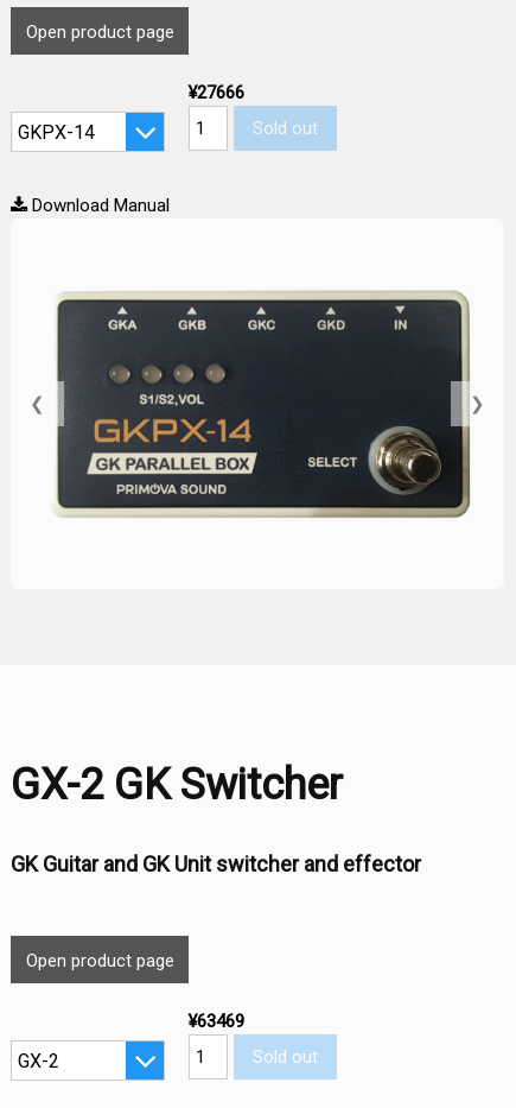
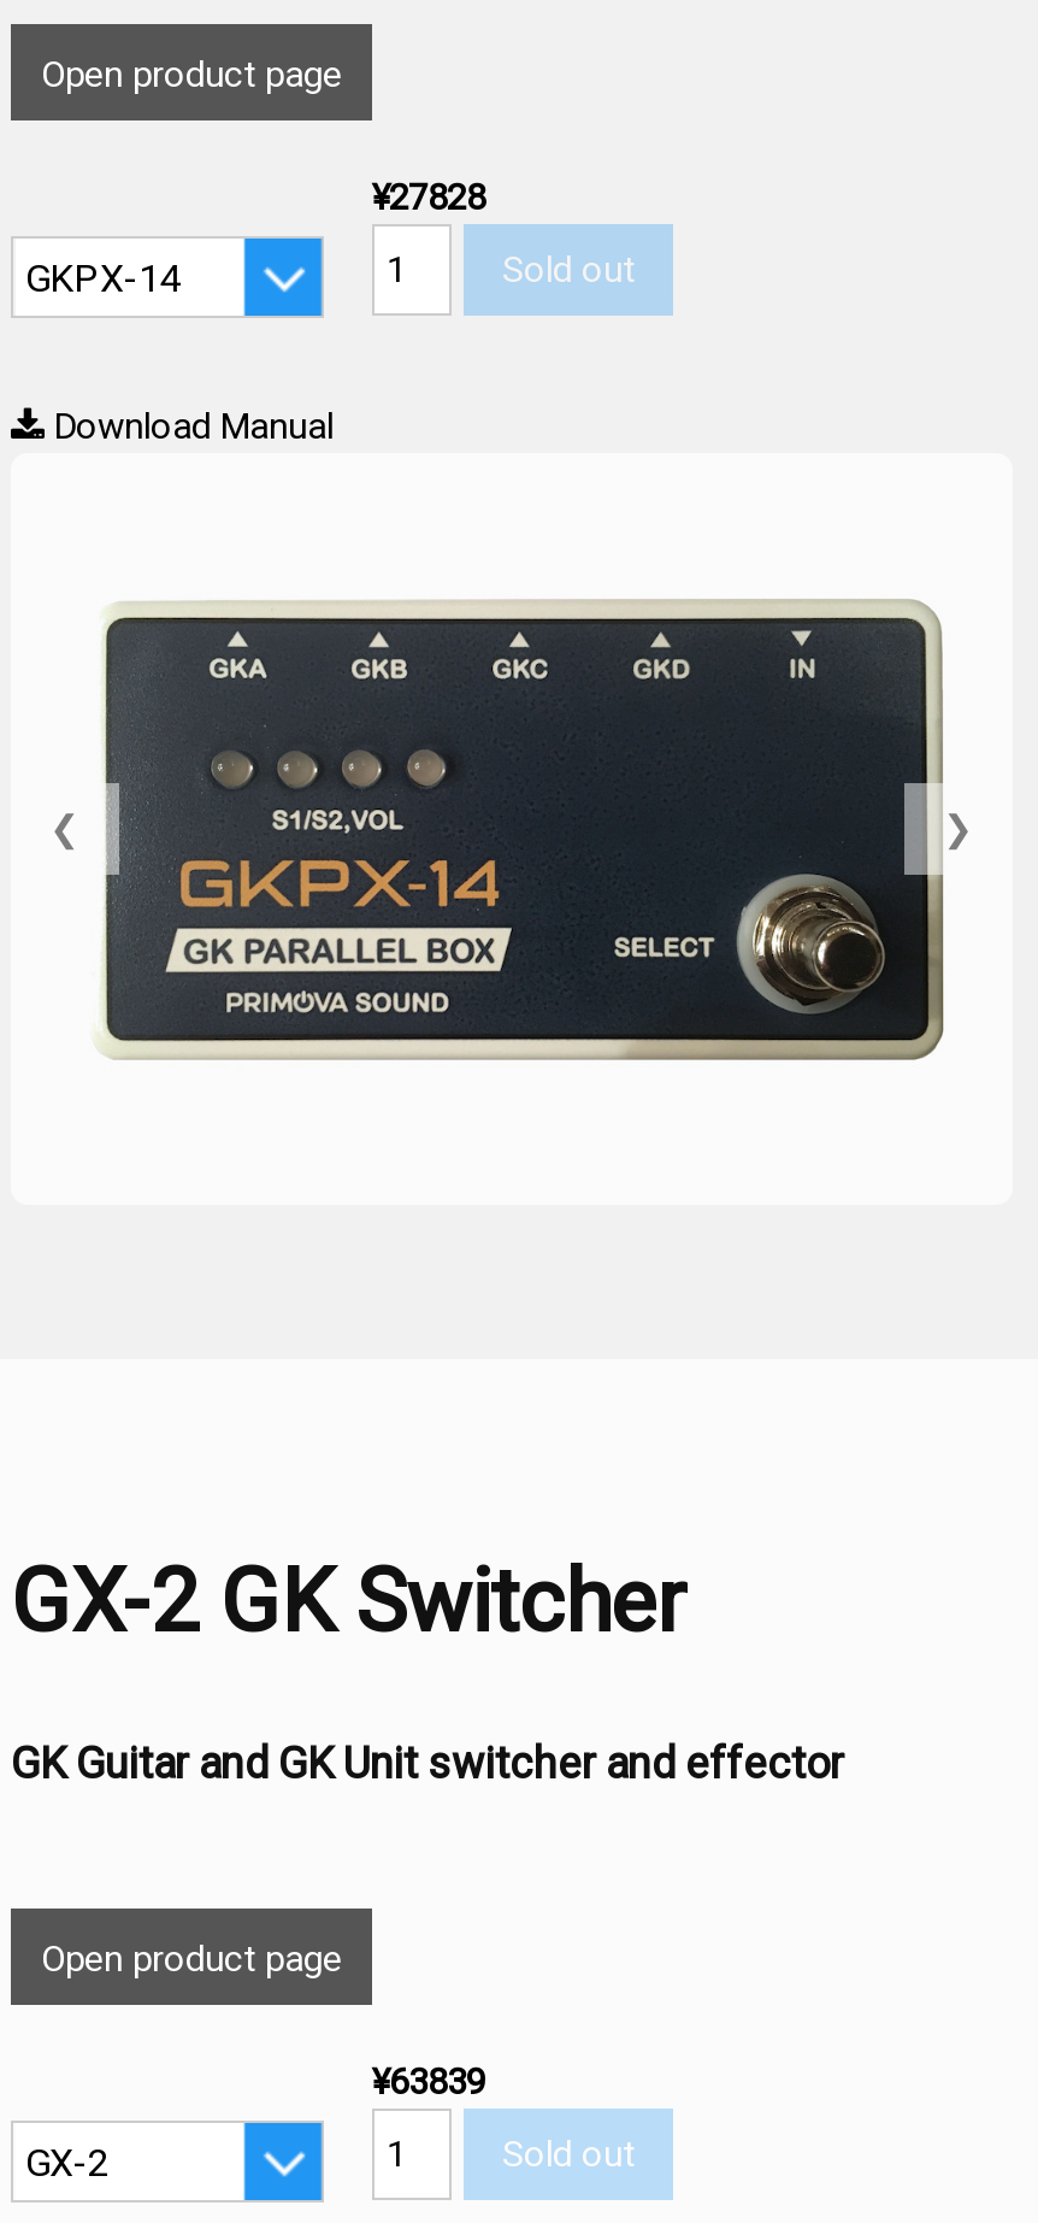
[189,82,244,103] ¥27666 -> [372,175,485,219] ¥27828
[189,1010,244,1032] ¥63469 -> [372,2060,485,2103] ¥63839

